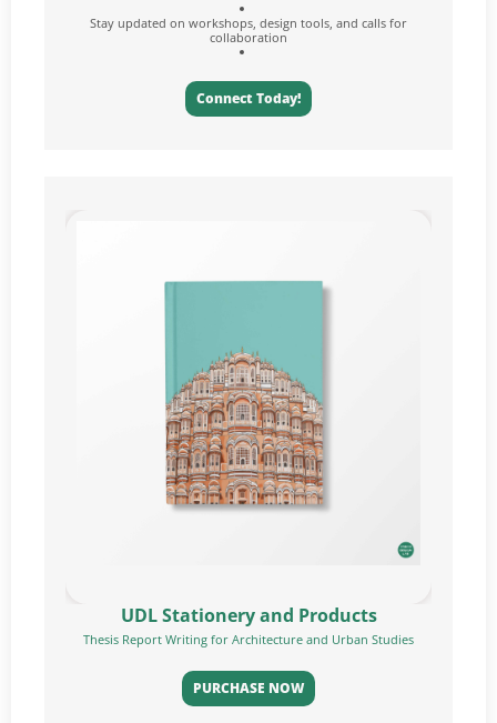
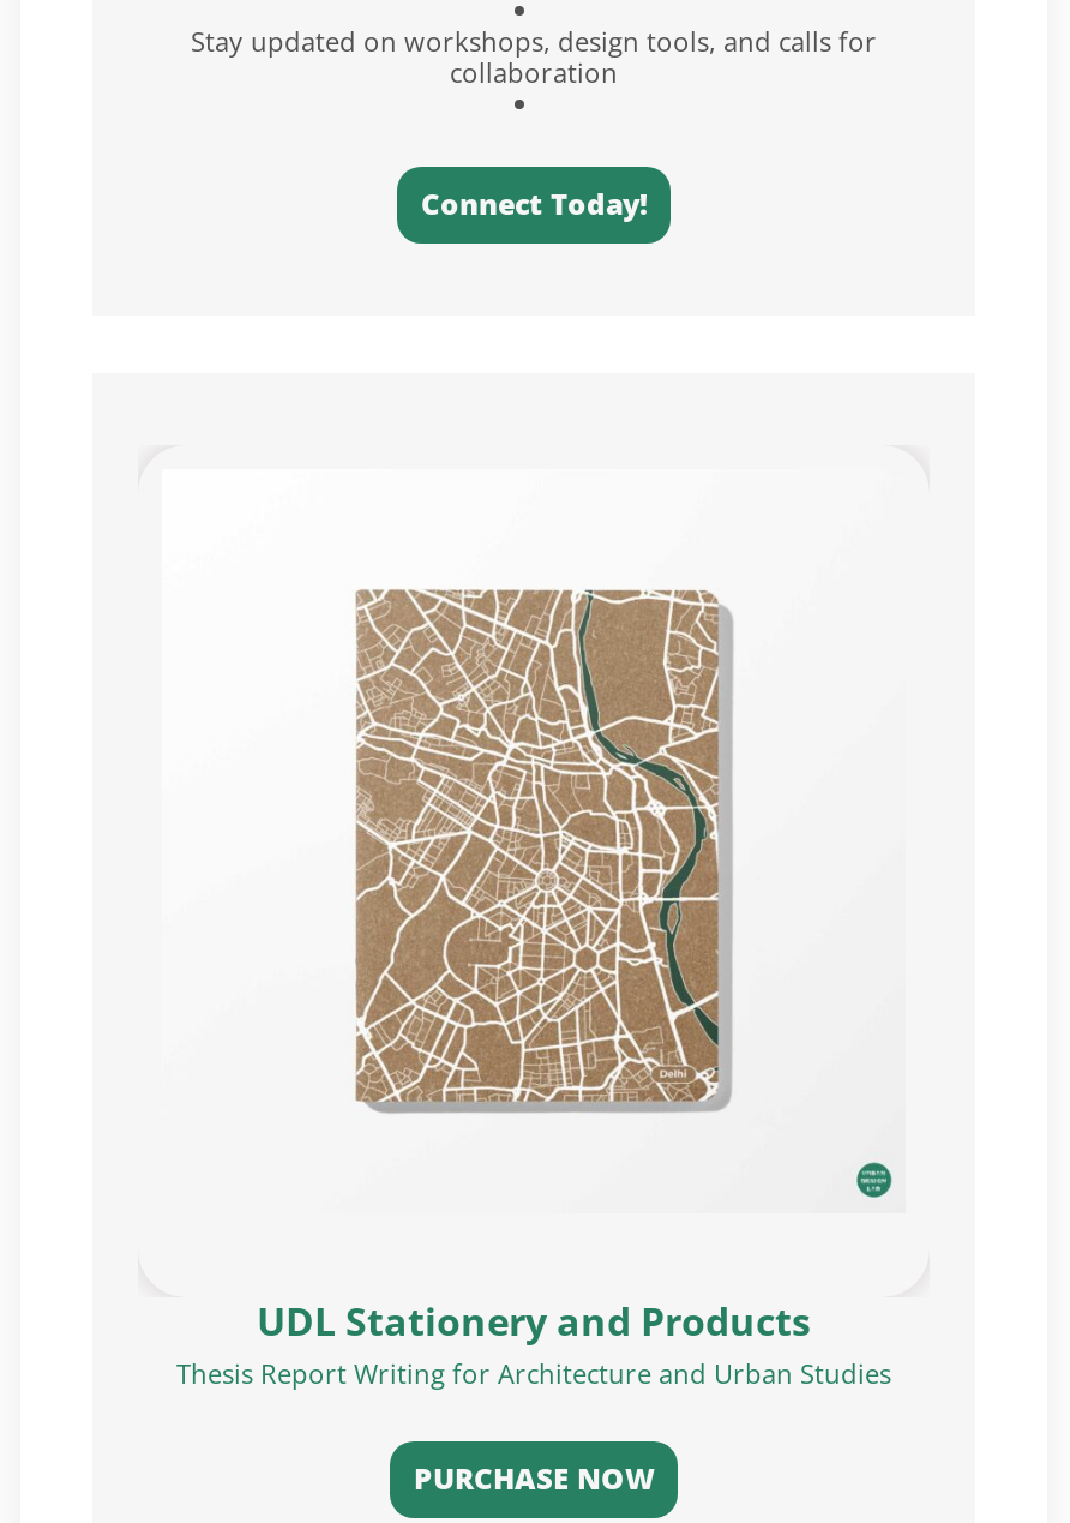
[164,277,339,519] [image] -> [354,587,733,1115] [image]

